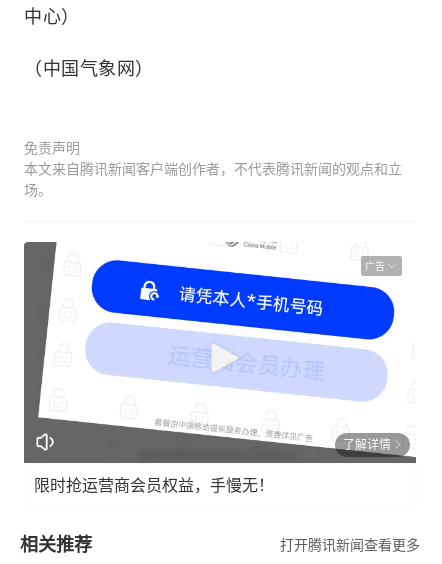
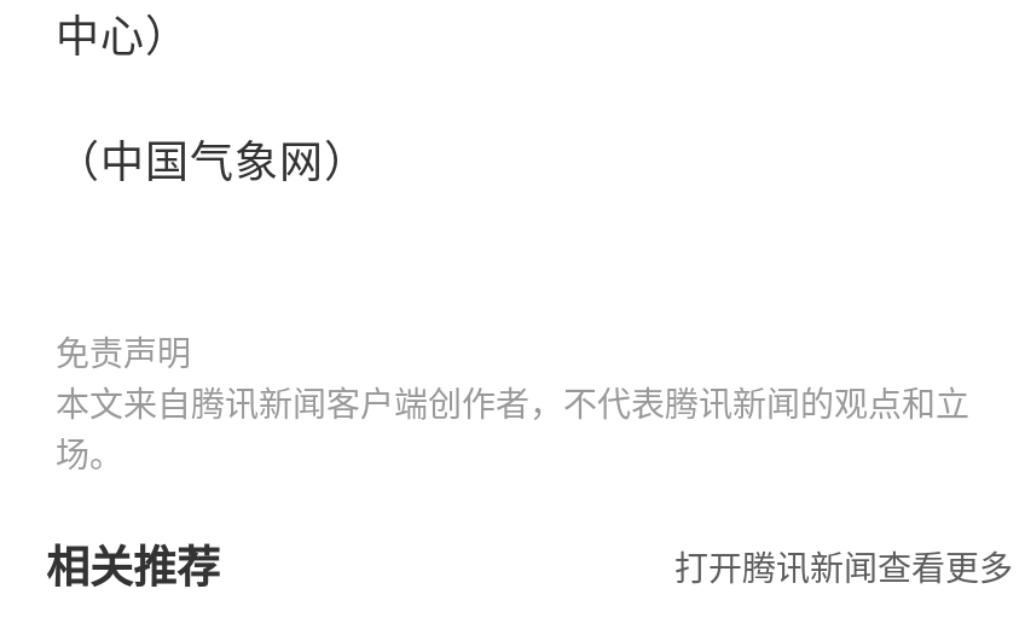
[23,241,417,464] [image] | 广告 -> none
[34,437,391,493] 了解详情 | 限时抢运营商会员权益，手慢无！ -> none

